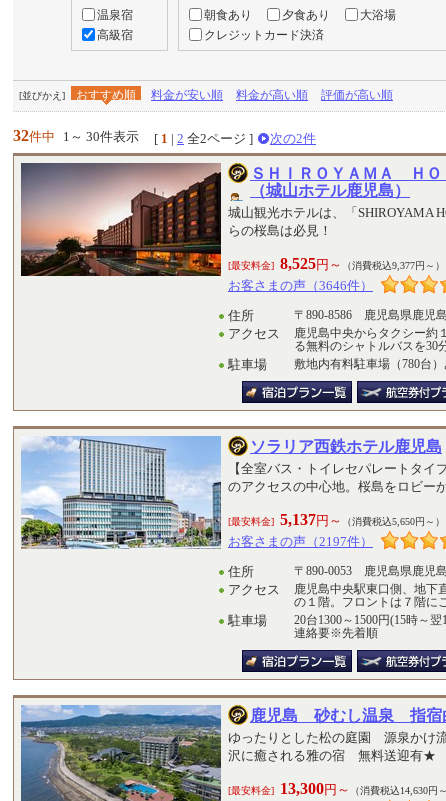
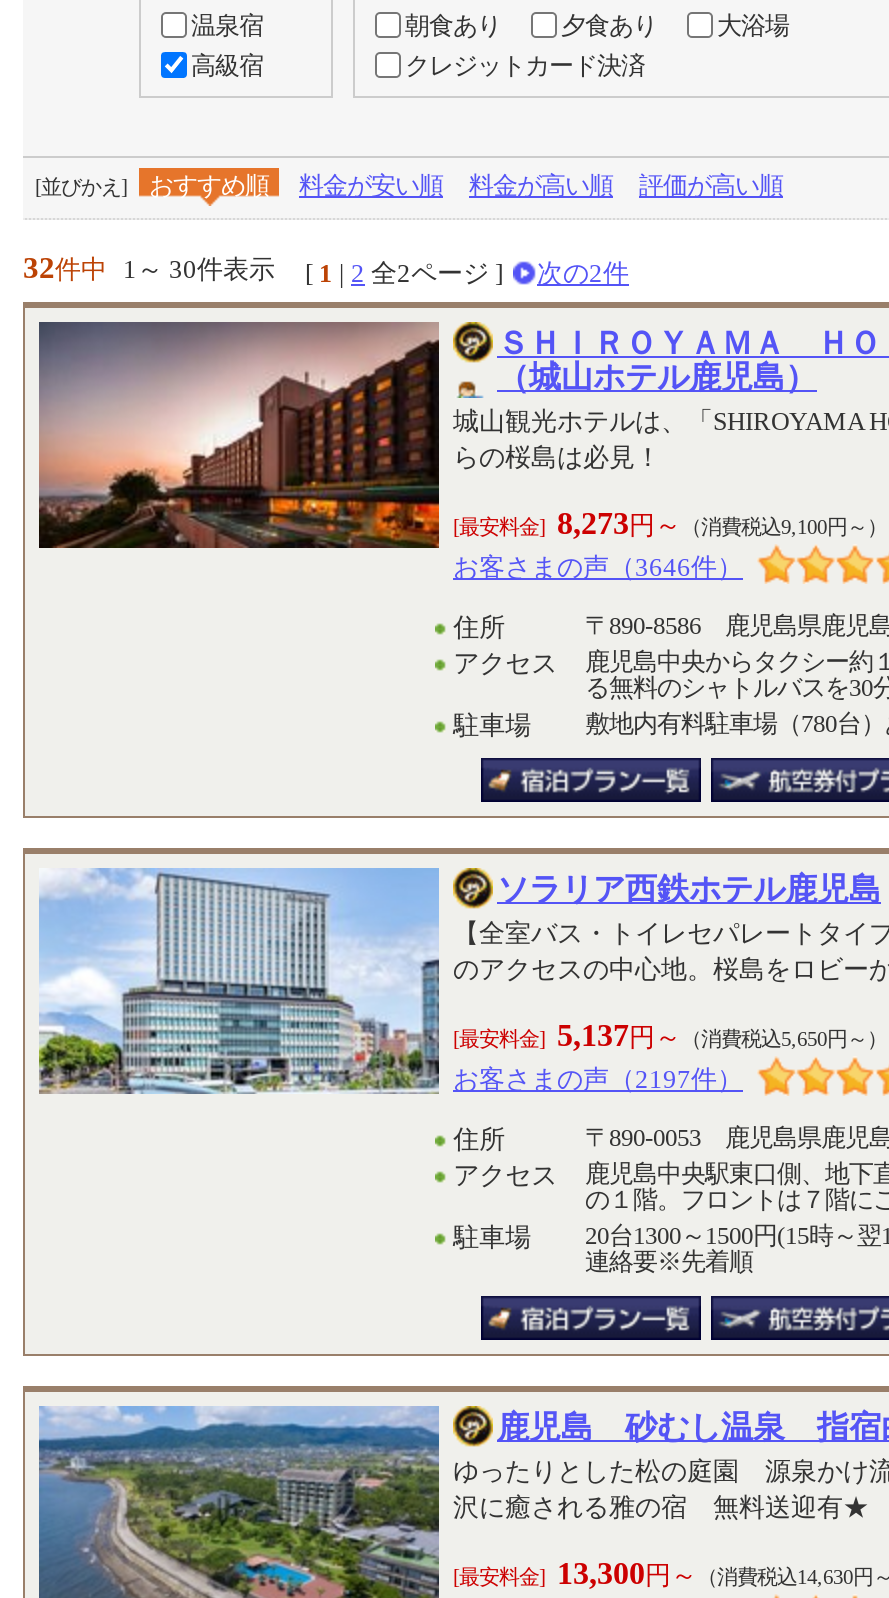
[228,255,445,272] [最安料金] 8,525円～（消費税込9,377円～） -> [453,506,887,540] [最安料金] 8,273円～（消費税込9,100円～）

